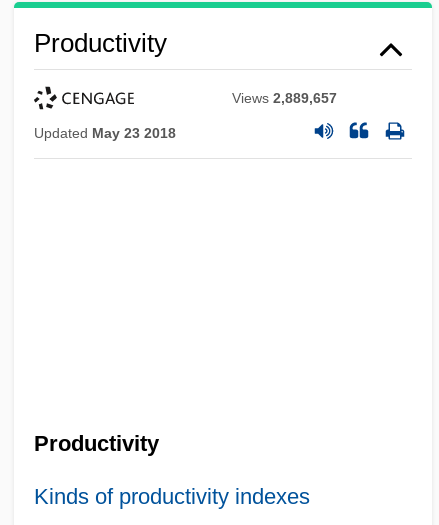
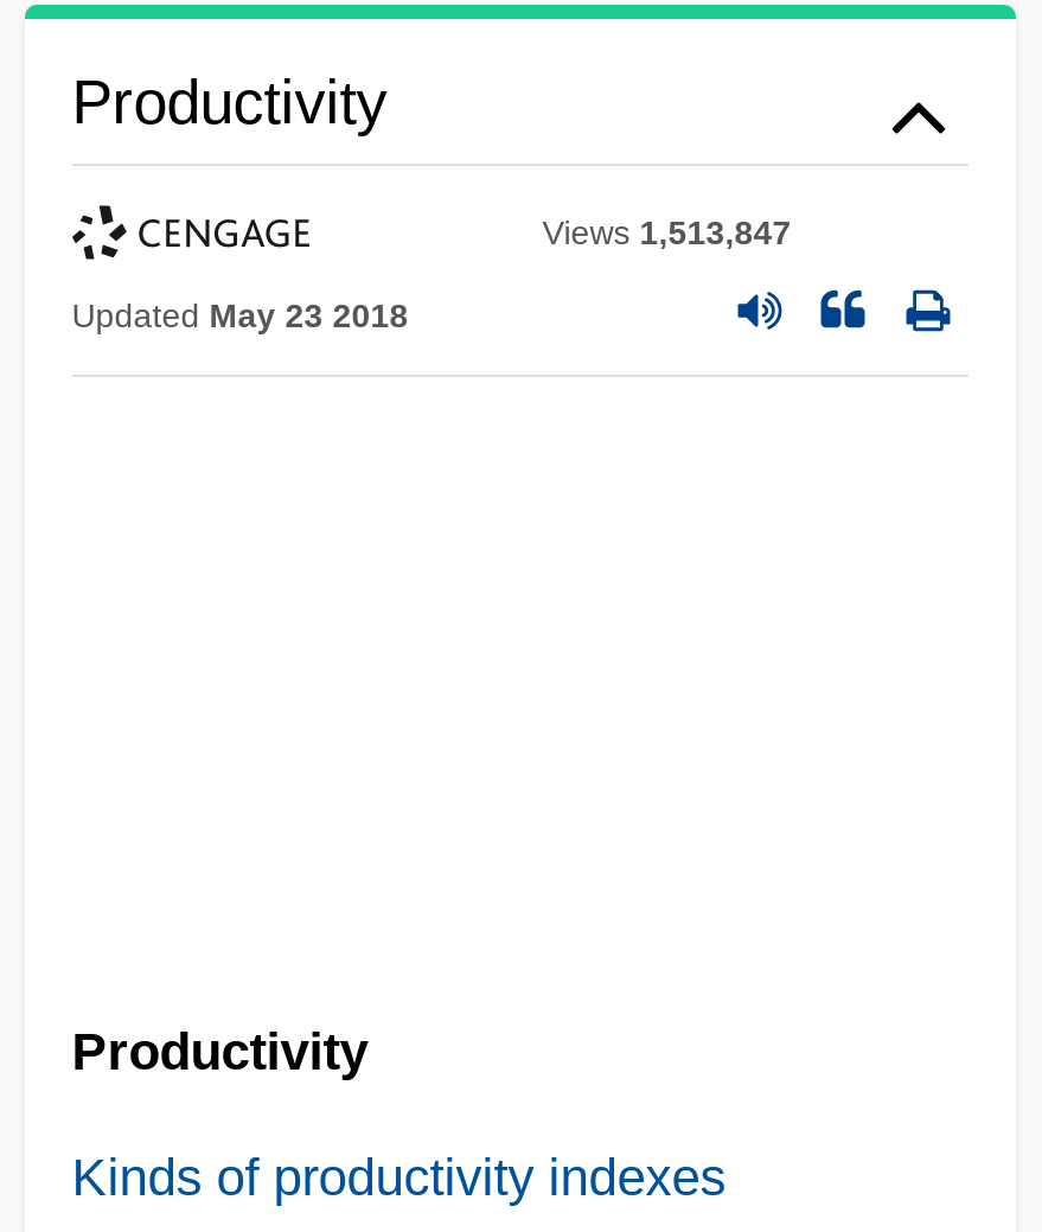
[232,90,337,106] Views 2,889,657 -> [542,213,791,251] Views 1,513,847

